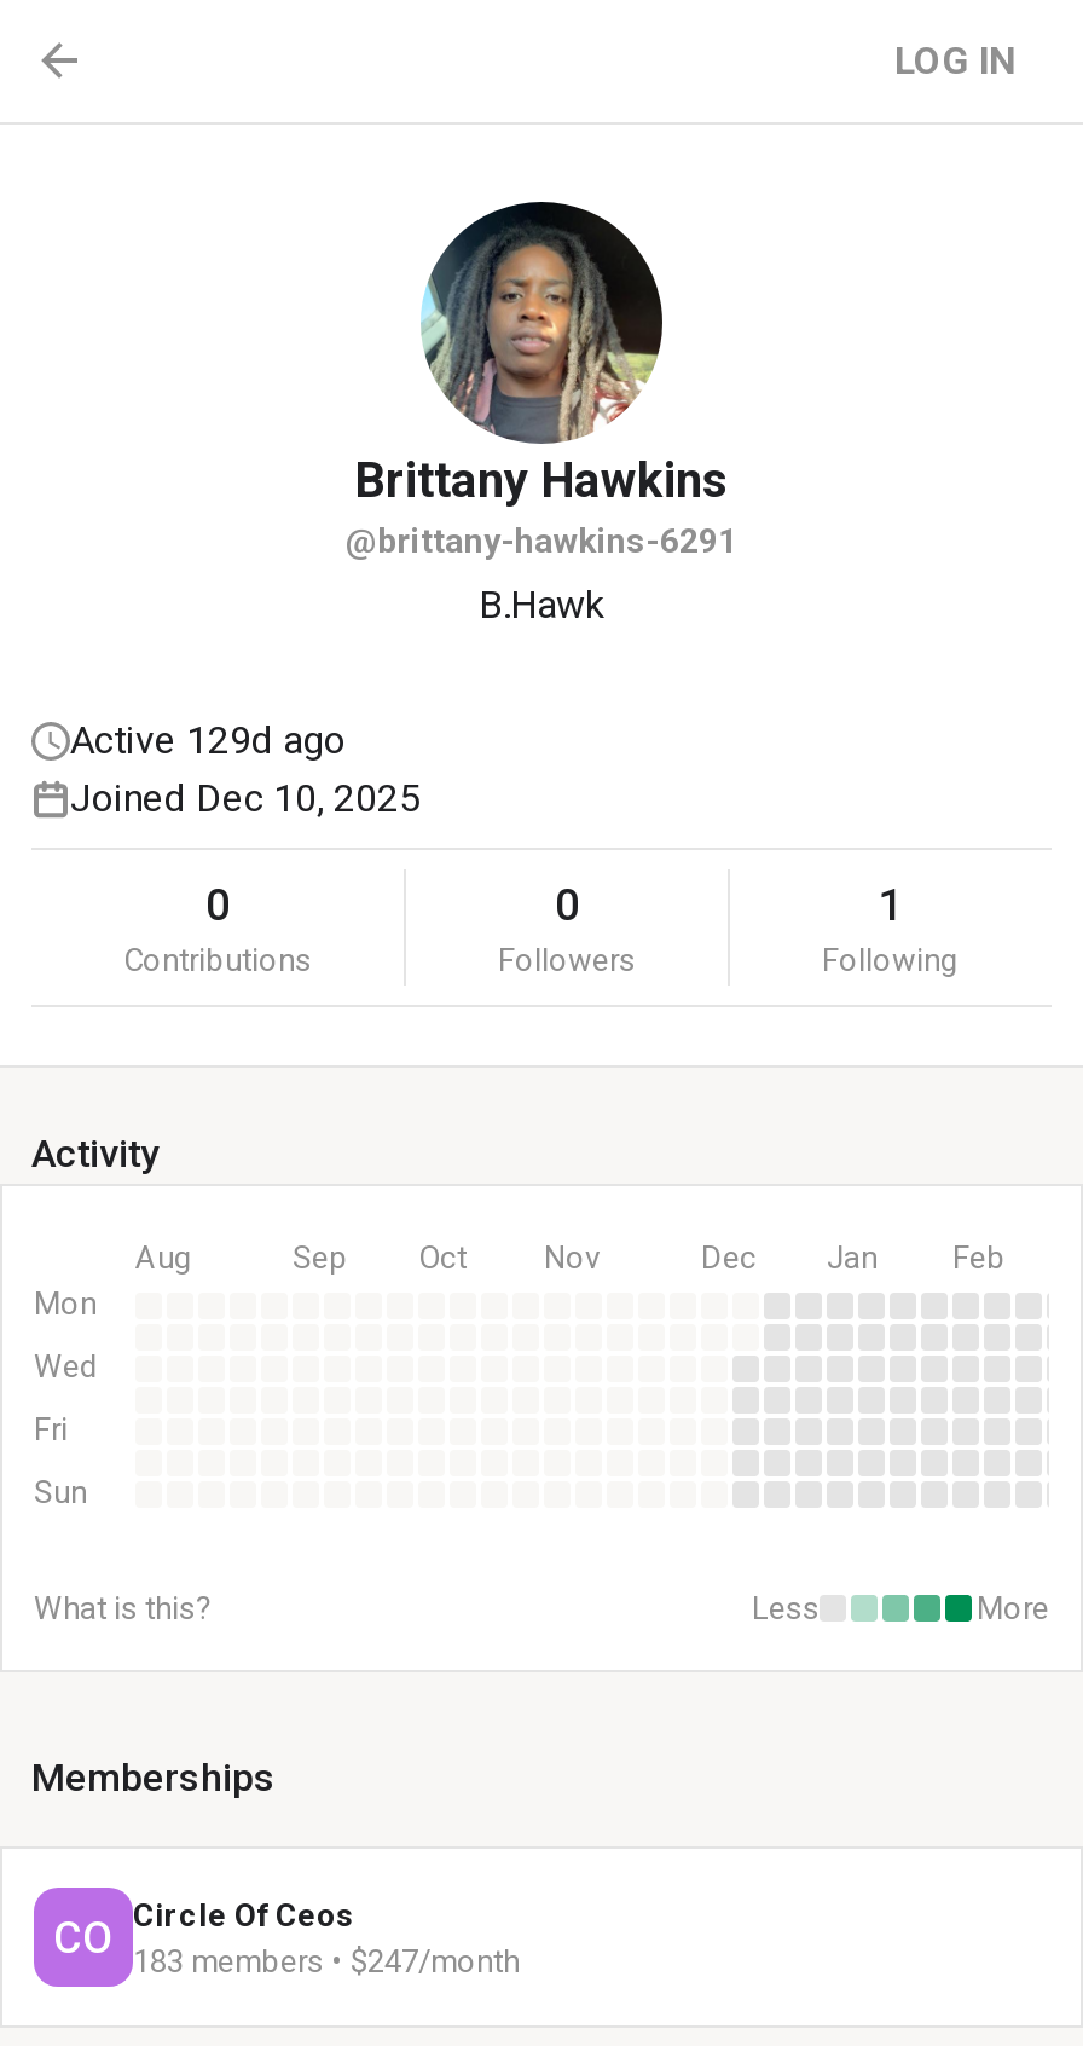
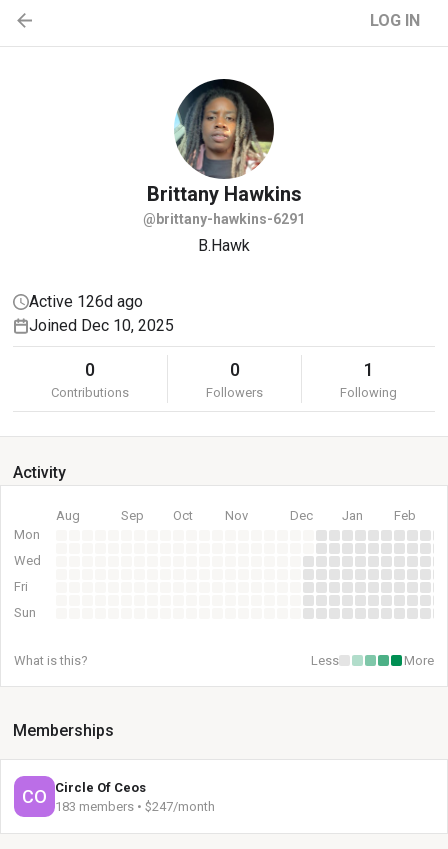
[70,717,346,763] Active 129d ago -> [29,292,143,311] Active 126d ago

